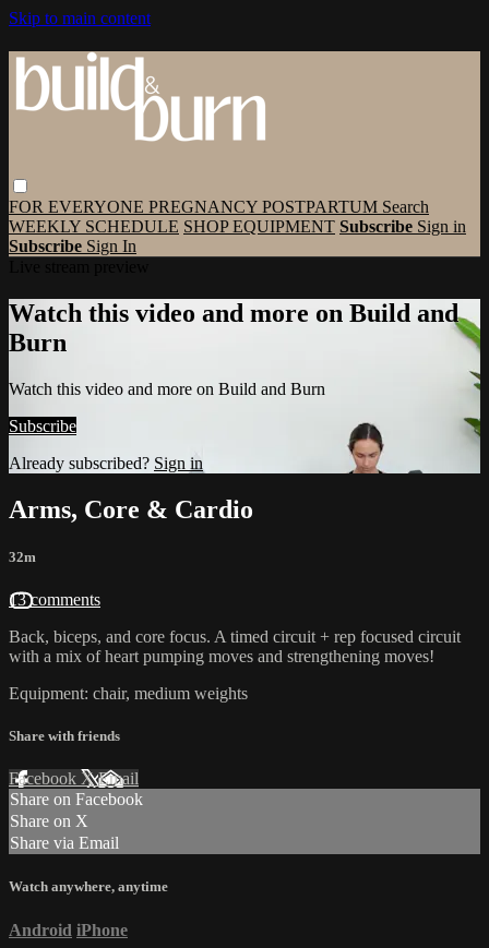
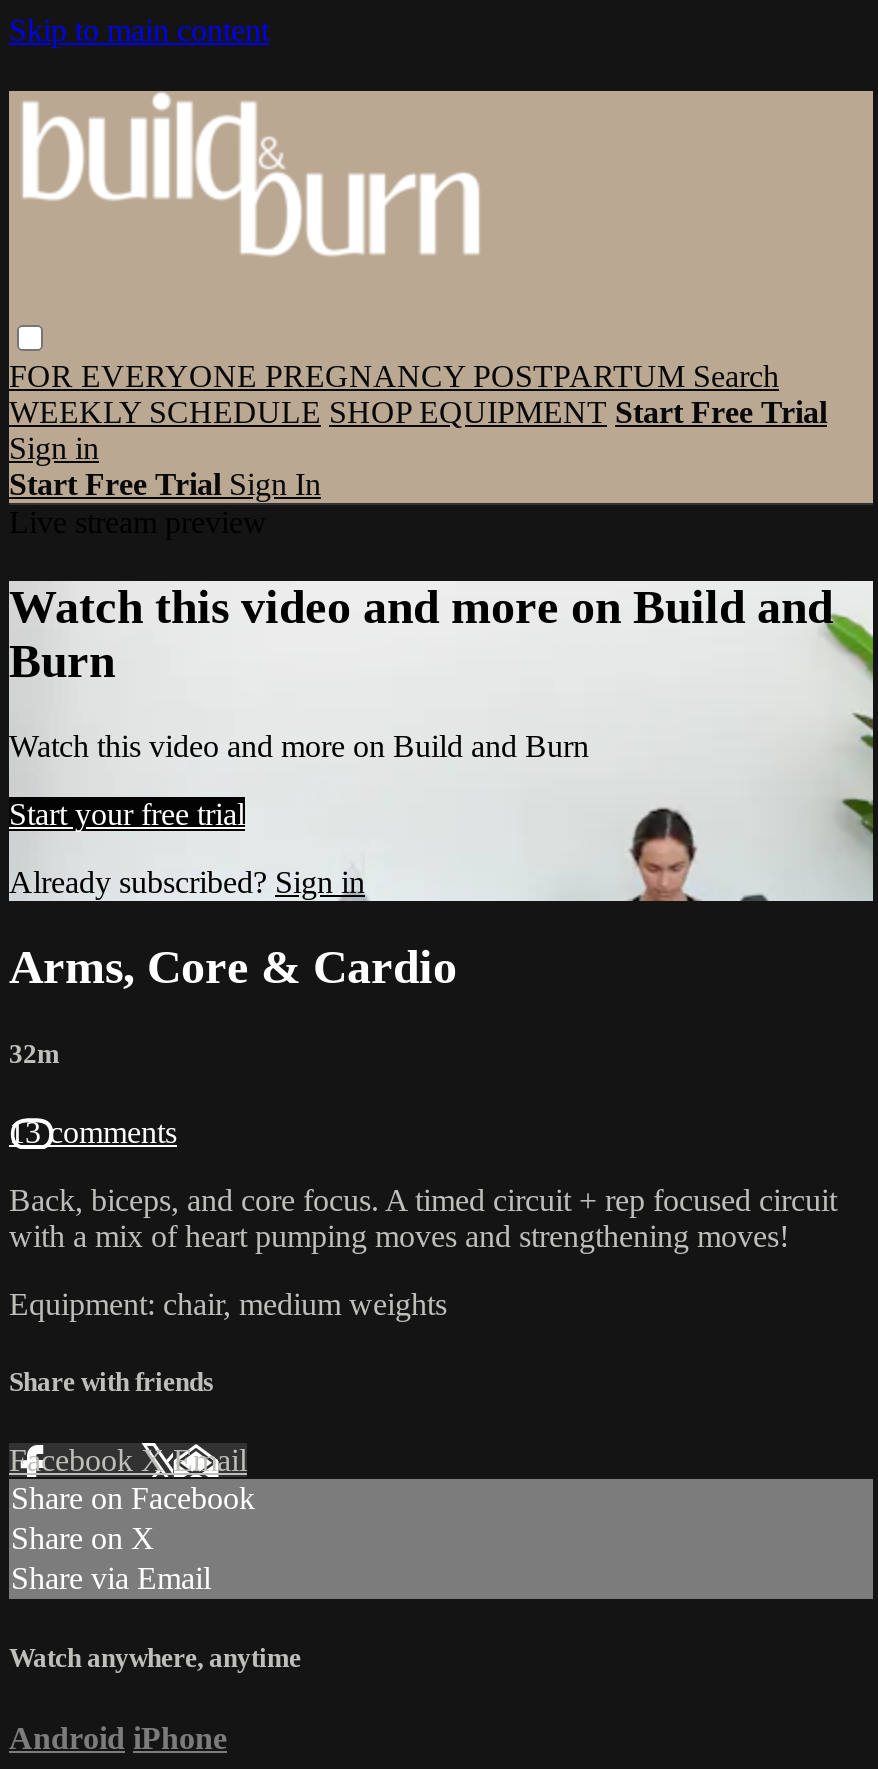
[9,217,466,255] WEEKLY SCHEDULE SHOP EQUIPMENT Subscribe Sign in | Subscribe Sign In -> [9,395,827,501] WEEKLY SCHEDULE SHOP EQUIPMENT Start Free Trial | Sign in | Start Free Trial Sign In
[9,416,76,435] Subscribe -> [9,796,245,830] Start your free trial

